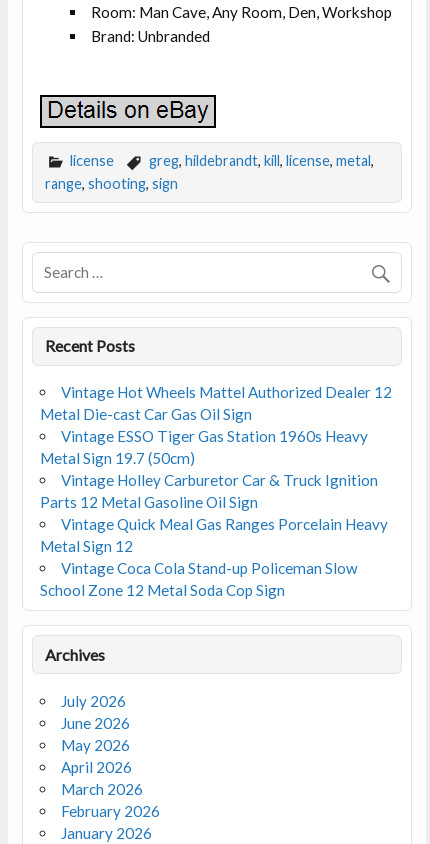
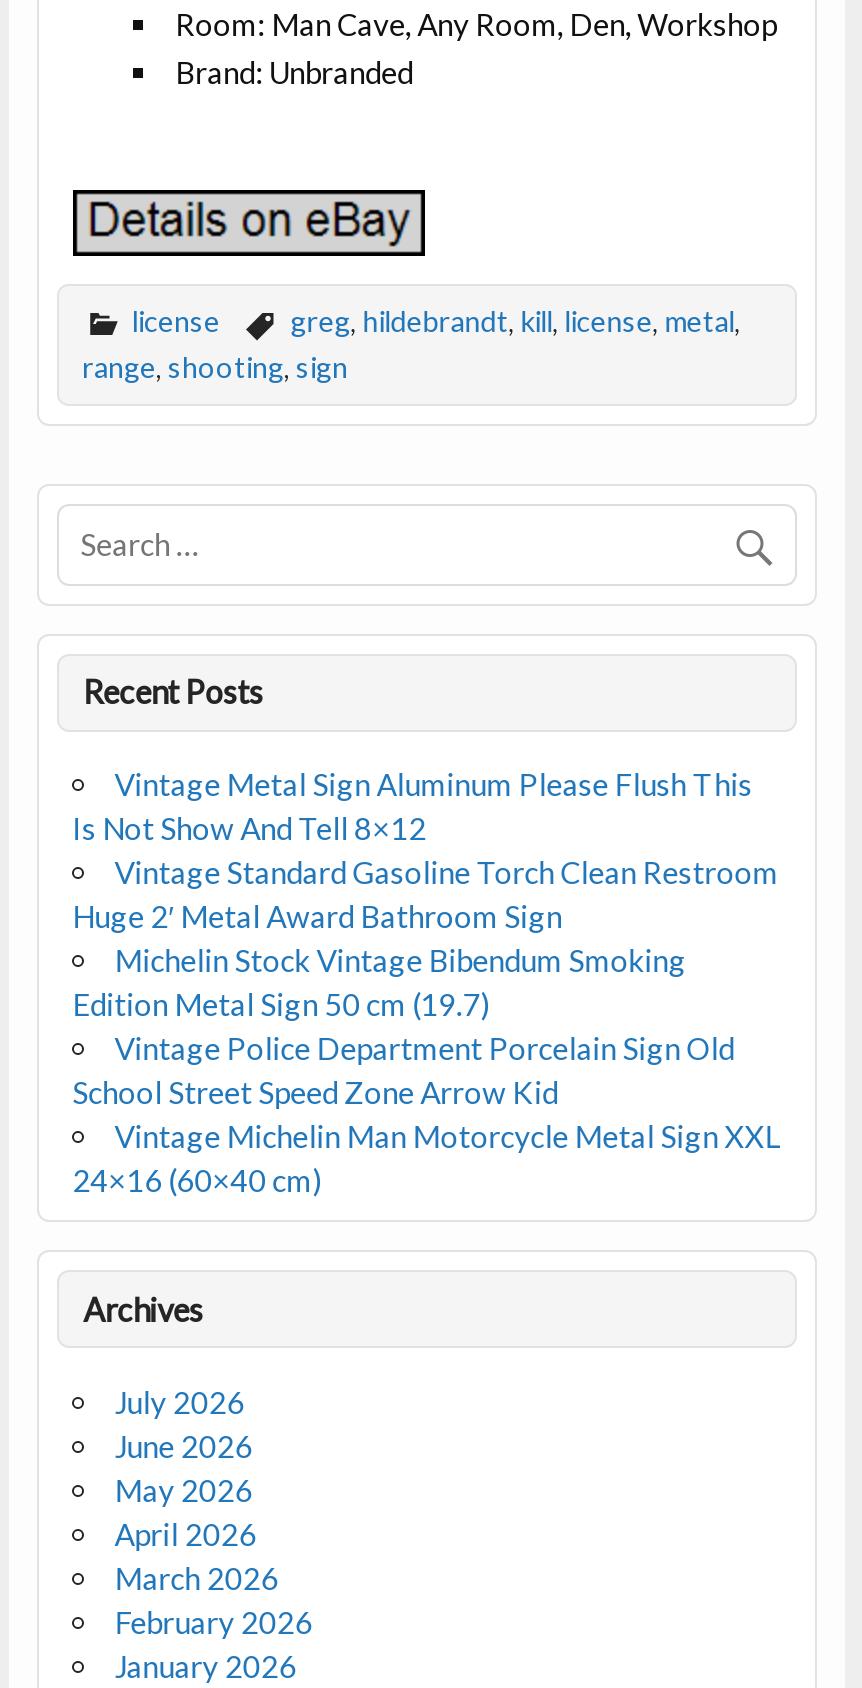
[40,383,392,599] Vintage Hot Wheels Mattel Authorized Dealer 12 | Metal Die-cast Car Gas Oil Sign | Vintage ESSO Tiger Gas Station 1960s Heavy | Metal Sign 19.7 (50cm) | Vintage Holley Carburetor Car & Truck Ignition | Parts 12 Metal Gasoline Oil Sign | Vintage Quick Meal Gas Ranges Porcelain Heavy | Metal Sign 12 | Vintage Coca Cola Stand-up Policeman Slow | School Zone 12 Metal Soda Cop Sign -> [72,766,781,1198] Vintage Metal Sign Aluminum Please Flush This | Is Not Show And Tell 8×12 | Vintage Standard Gasoline Torch Clean Restroom | Huge 2′ Metal Award Bathroom Sign | Michelin Stock Vintage Bibendum Smoking | Edition Metal Sign 50 cm (19.7) | Vintage Police Department Porcelain Sign Old | School Street Speed Zone Arrow Kid | Vintage Michelin Man Motorcycle Metal Sign XXL | 24×16 (60×40 cm)

